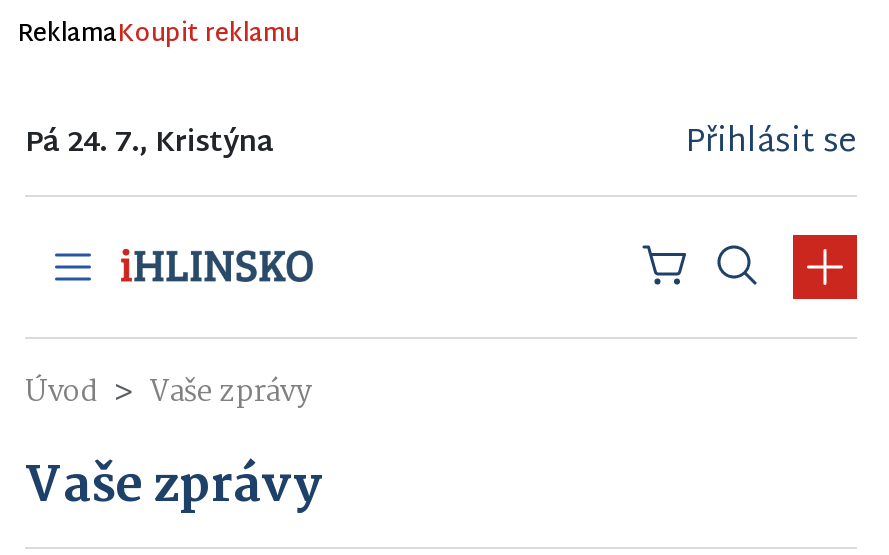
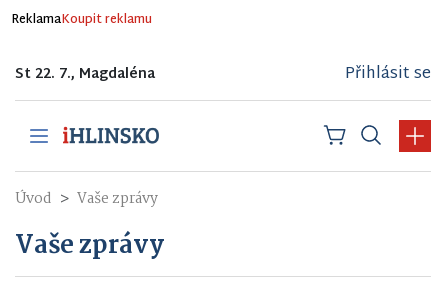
[25,119,273,169] Pá 24. 7., Kristýna -> [15,62,155,87] St 22. 7., Magdaléna

